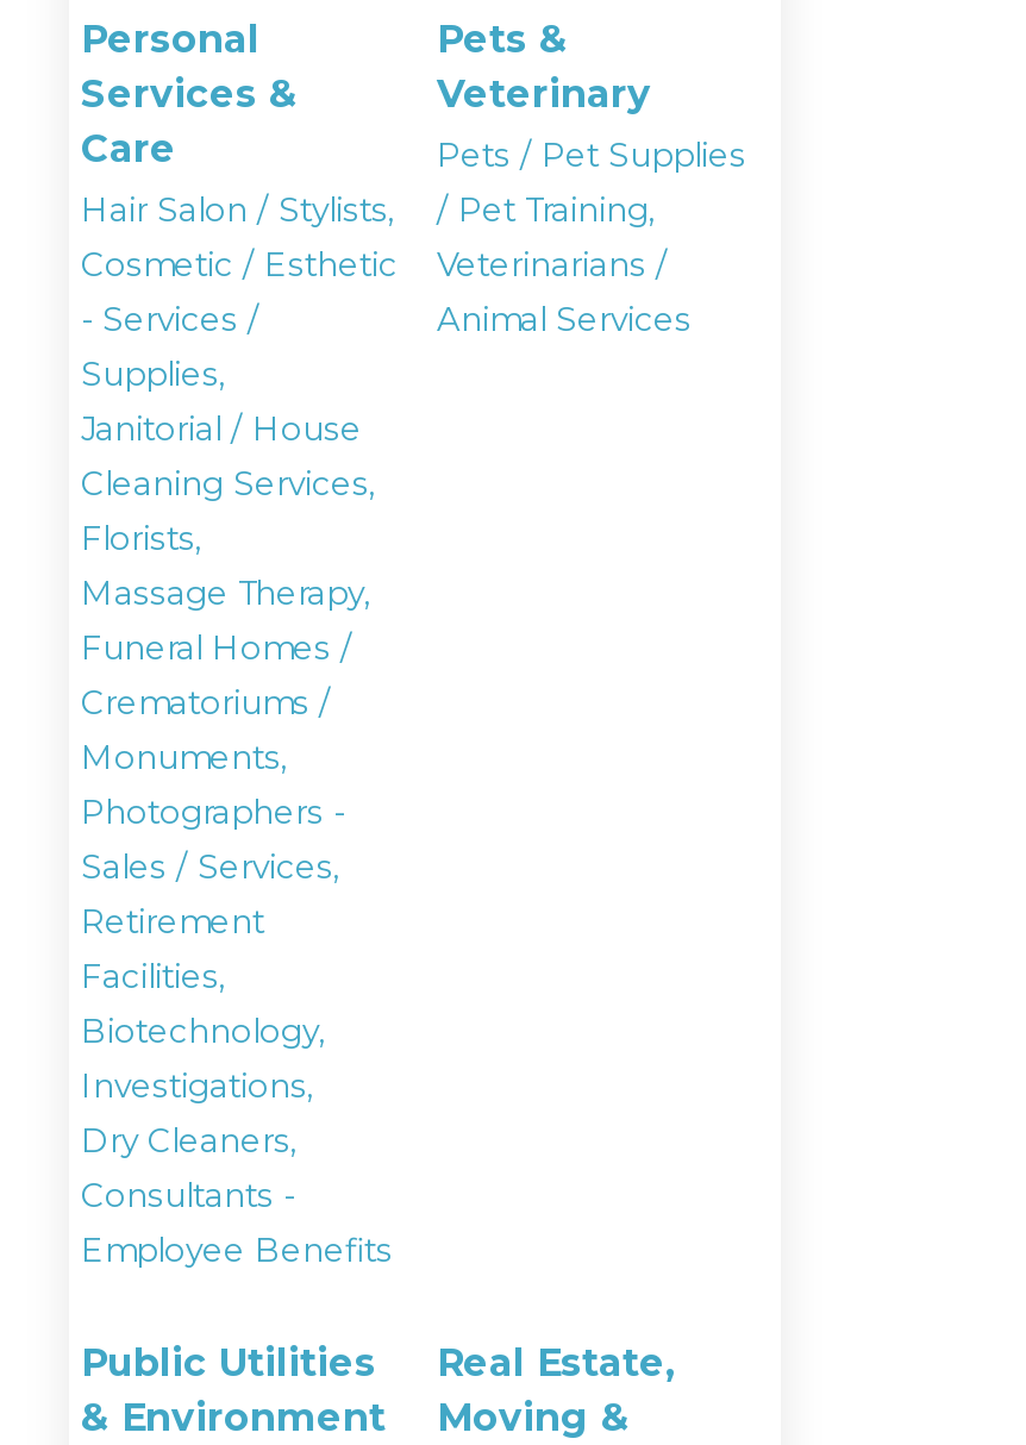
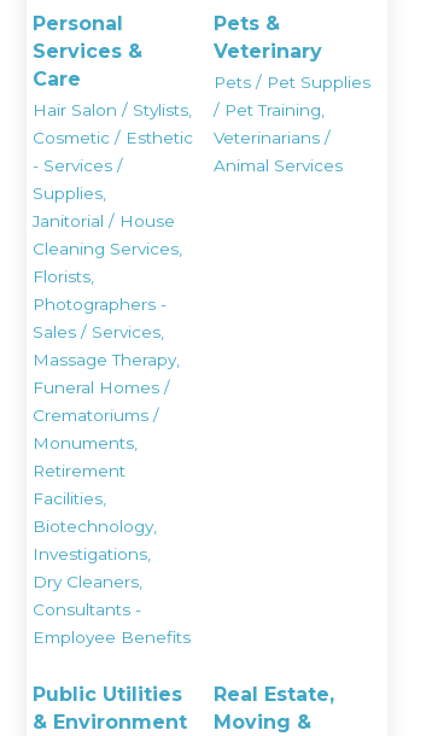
moved [81,575,371,777] -> [33,350,180,453]: Massage Therapy, | Funeral Homes / | Crematoriums / | Monuments,
moved [81,794,345,887] -> [33,295,167,342]: Photographers - | Sales / Services,

